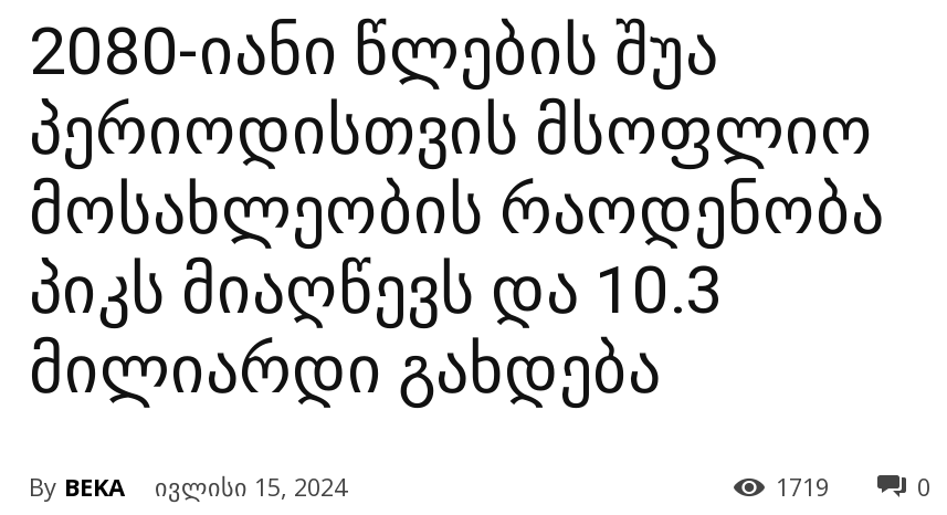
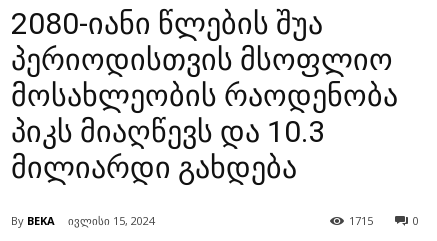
[776,470,829,503] 1719 -> [349,213,373,228] 1715

